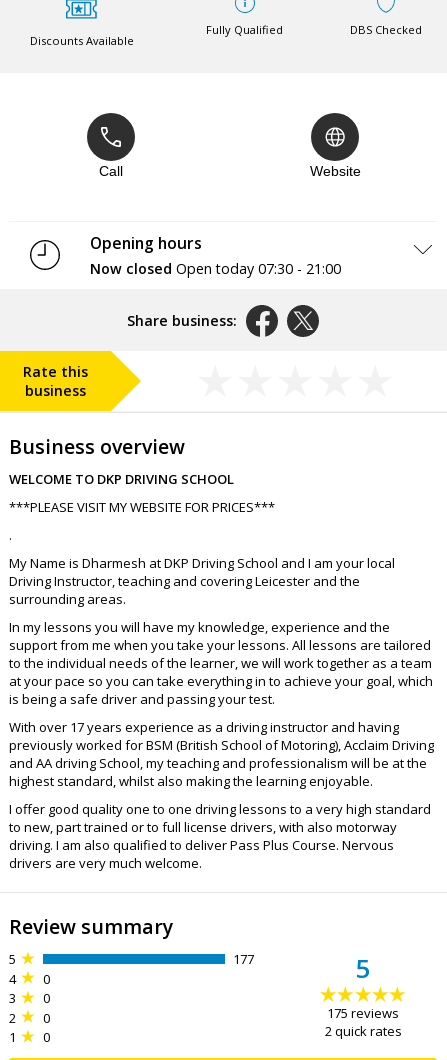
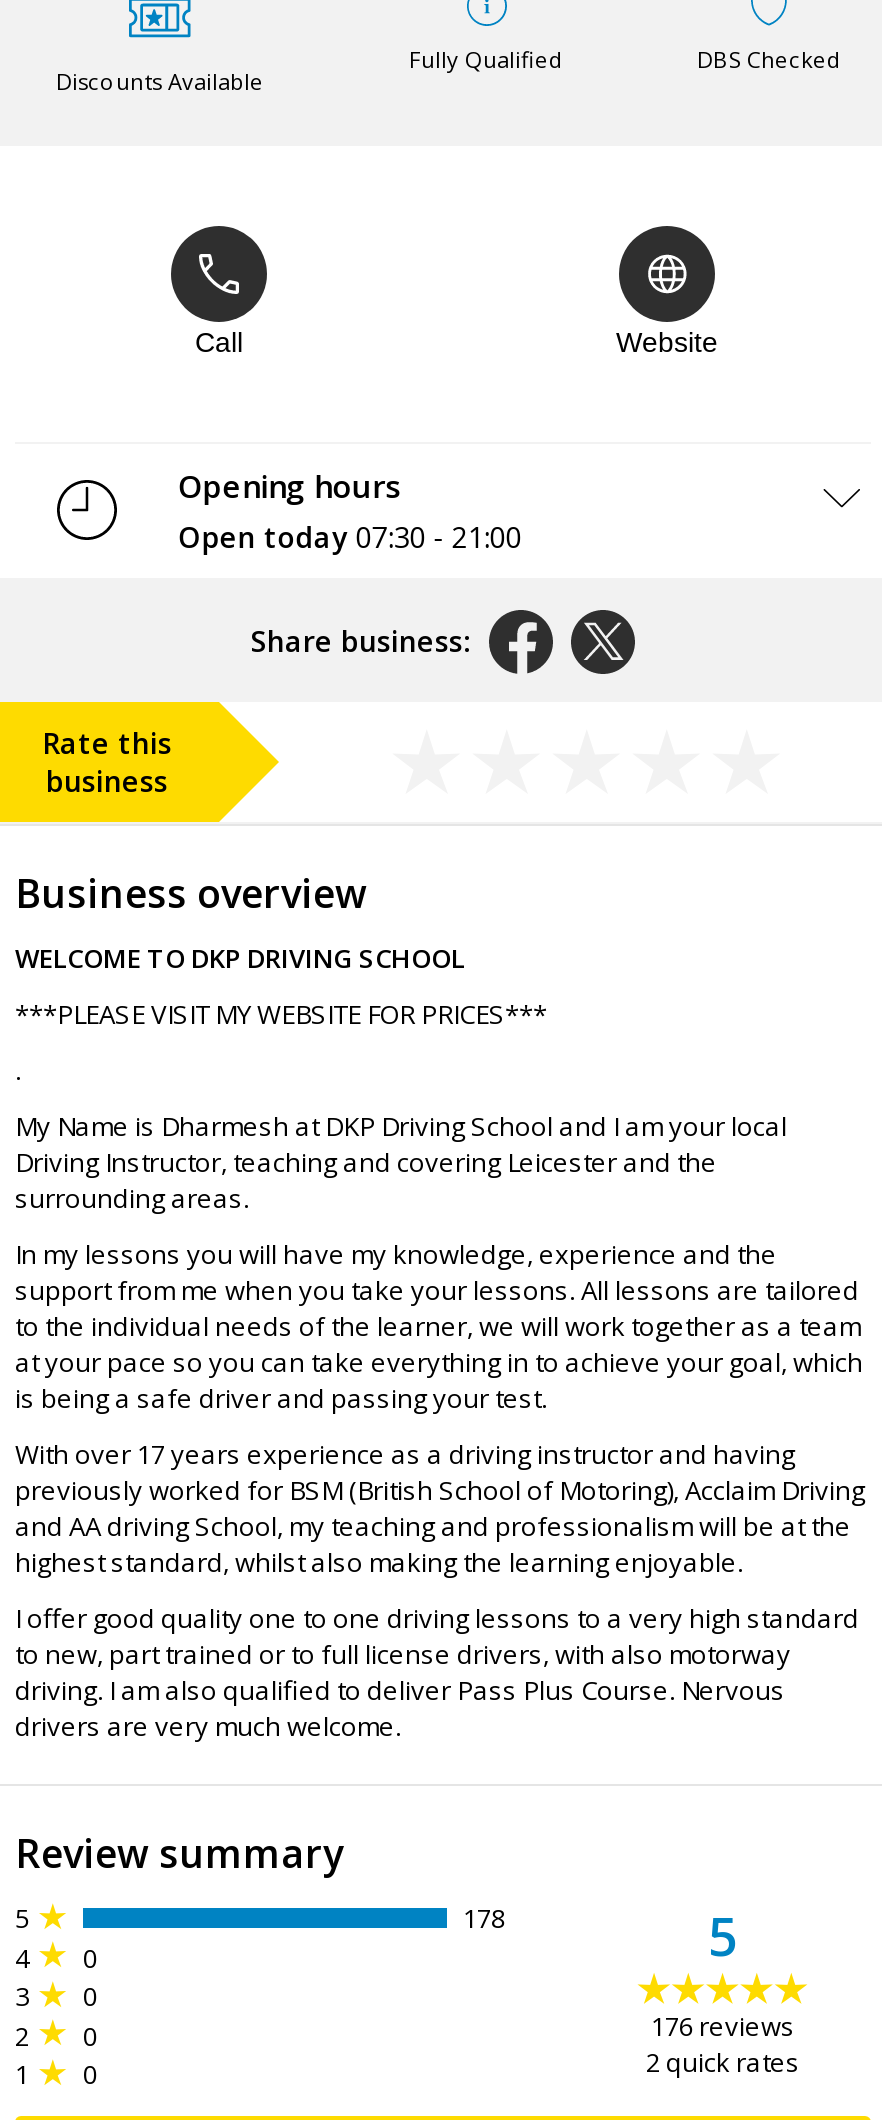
[90,259,341,278] Now closed Open today 07:30 - 21:00 -> [178,519,522,557] Open today 07:30 - 21:00
[233,950,254,968] 177 -> [463,1901,505,1937] 178
[327,1004,399,1022] 175 reviews -> [651,2009,795,2045] 176 reviews

